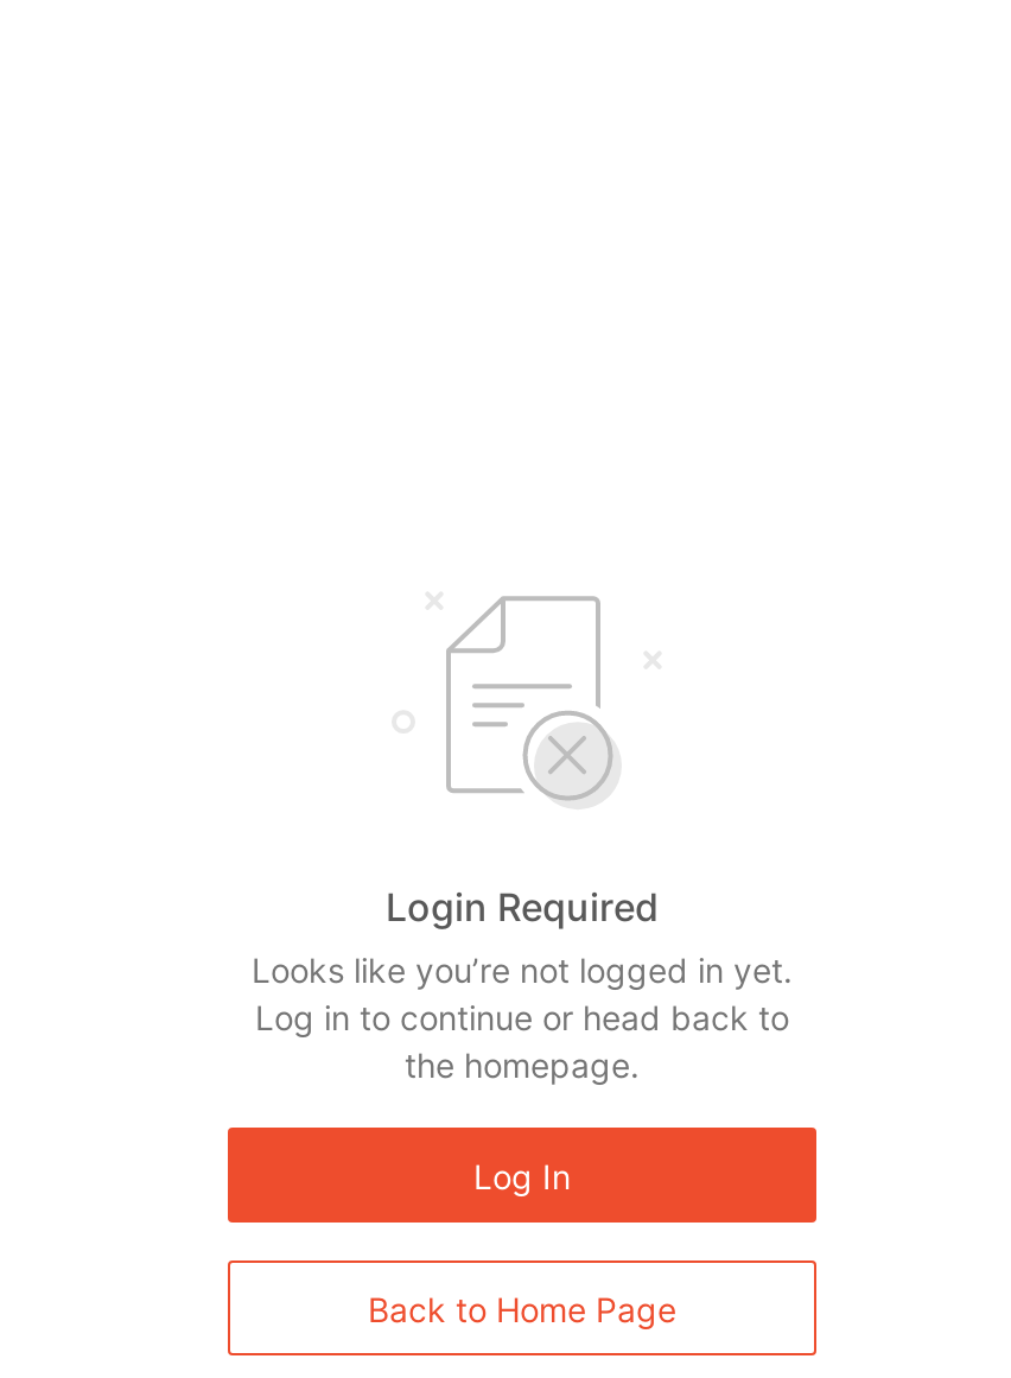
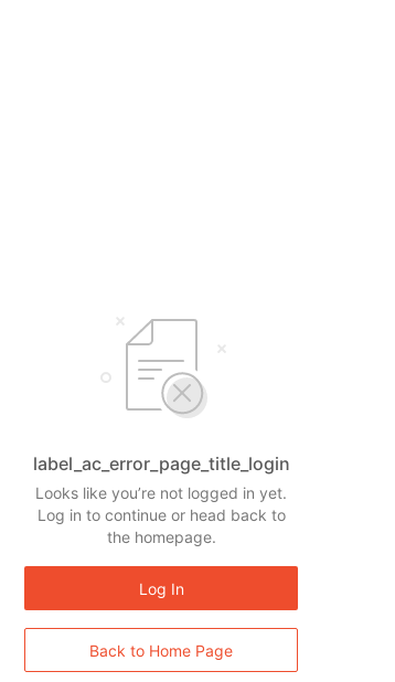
[386,883,659,931] Login Required -> [33,452,290,475] label_ac_error_page_title_login

